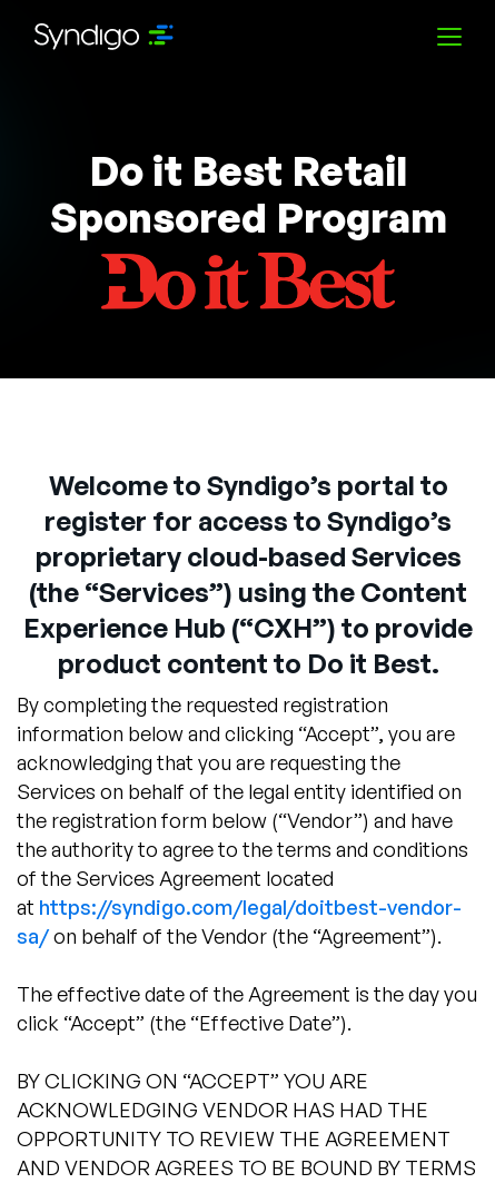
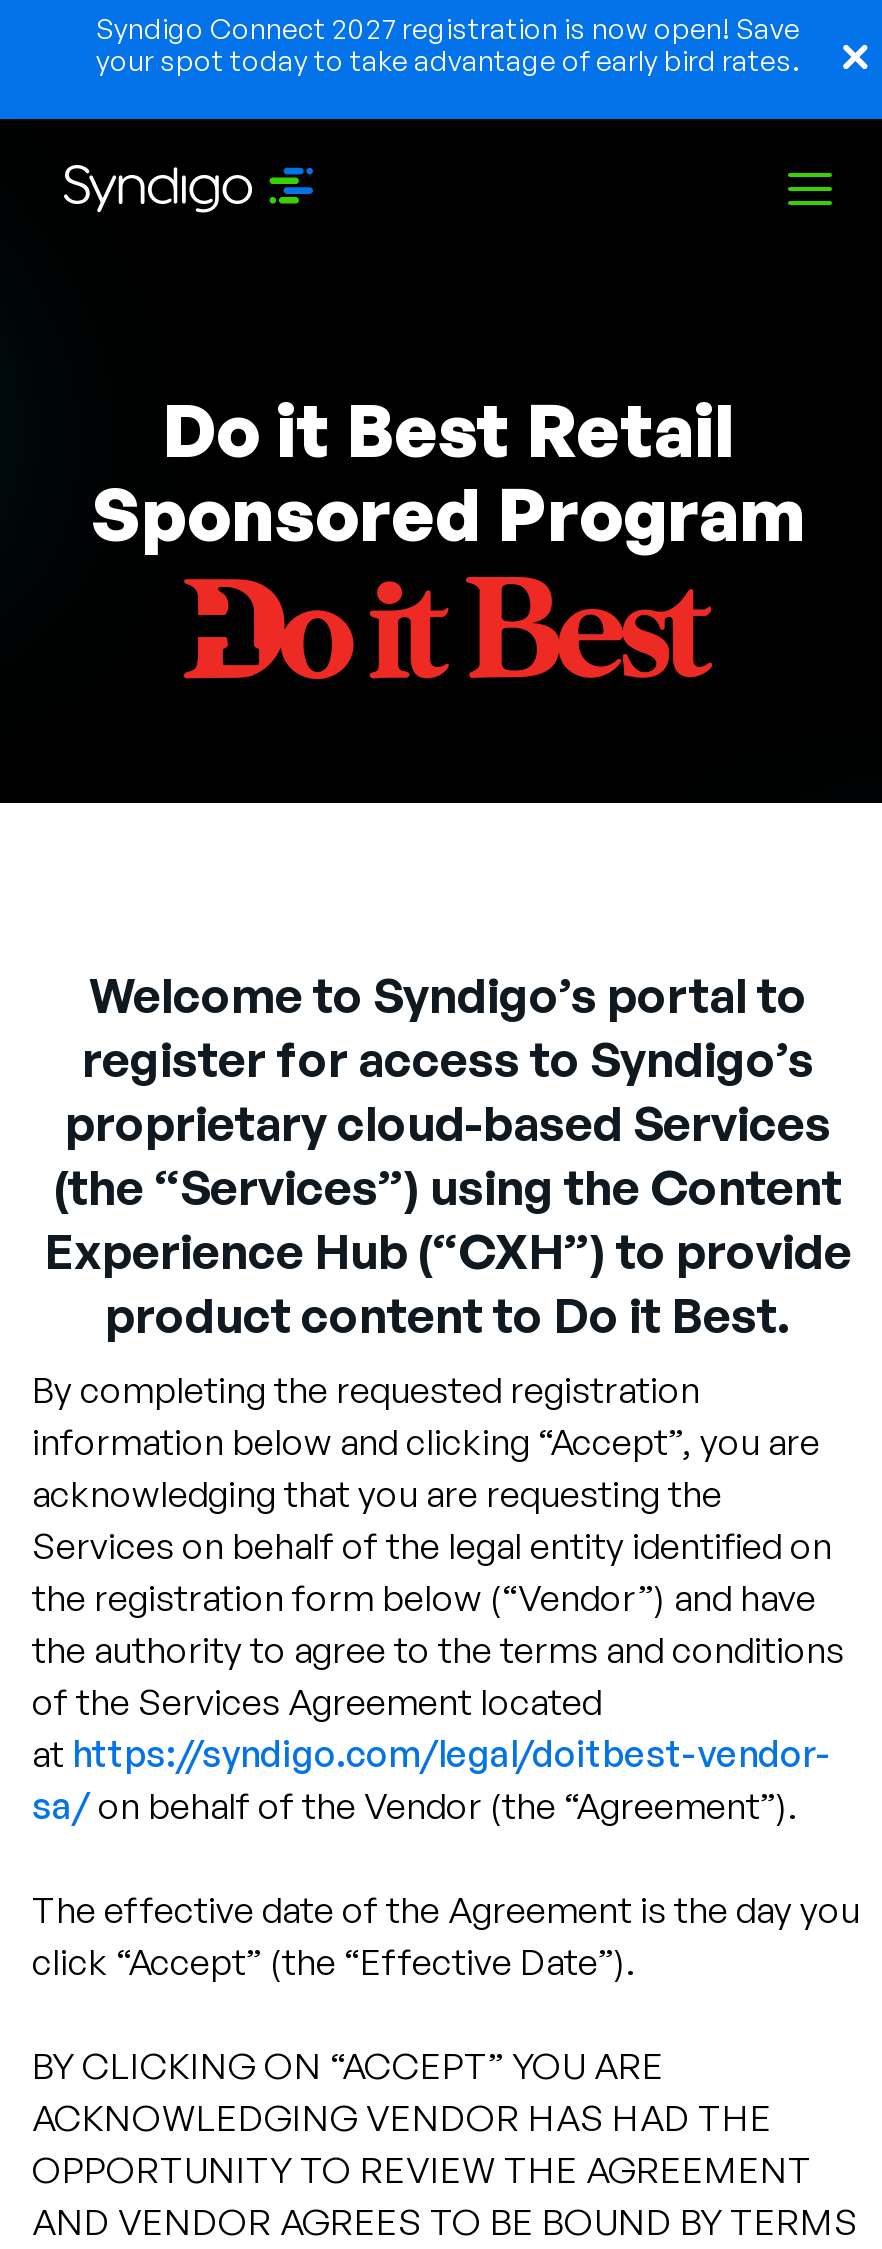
none -> [96,11,800,77] Syndigo Connect 2027 registration is now open! Save | your spot today to take advantage of early bird rates.

